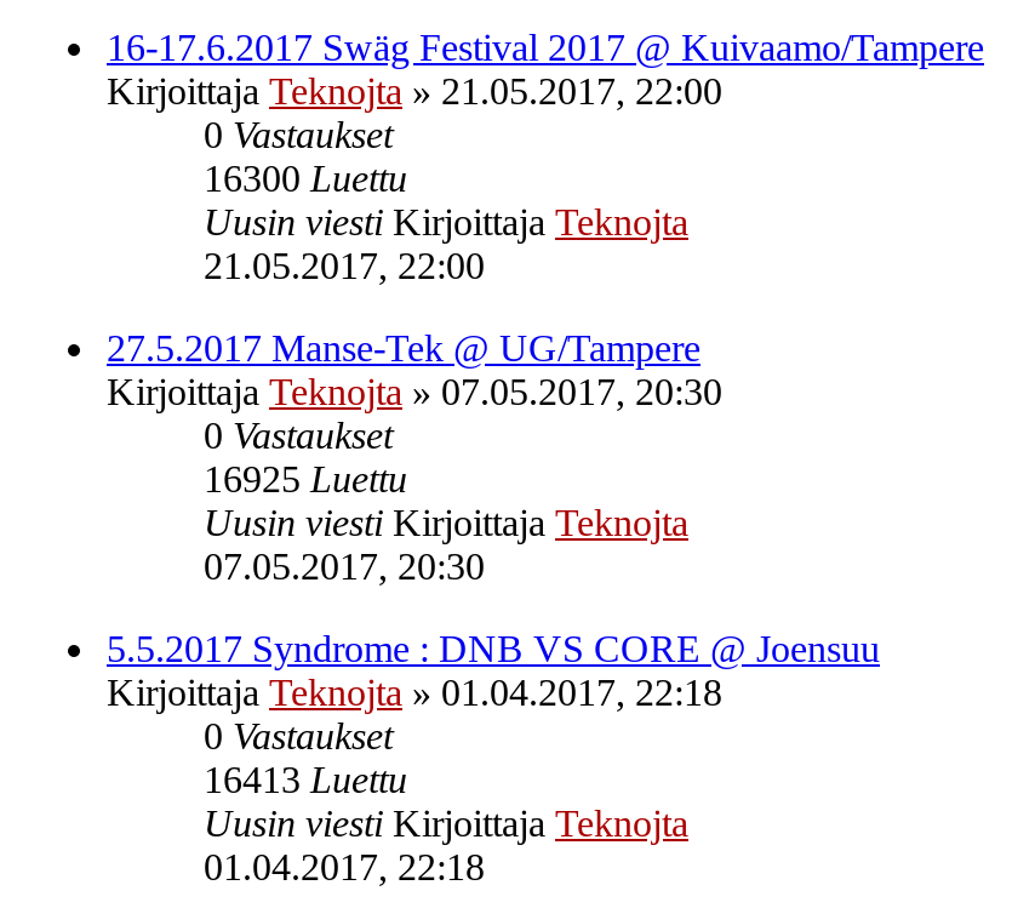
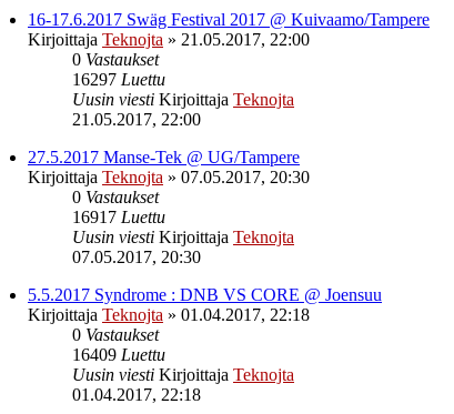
[204,157,407,199] 16300 Luettu -> [72,70,165,89] 16297 Luettu
[204,458,407,499] 16925 Luettu -> [72,207,165,226] 16917 Luettu
[204,759,407,800] 16413 Luettu -> [72,345,165,364] 16409 Luettu

